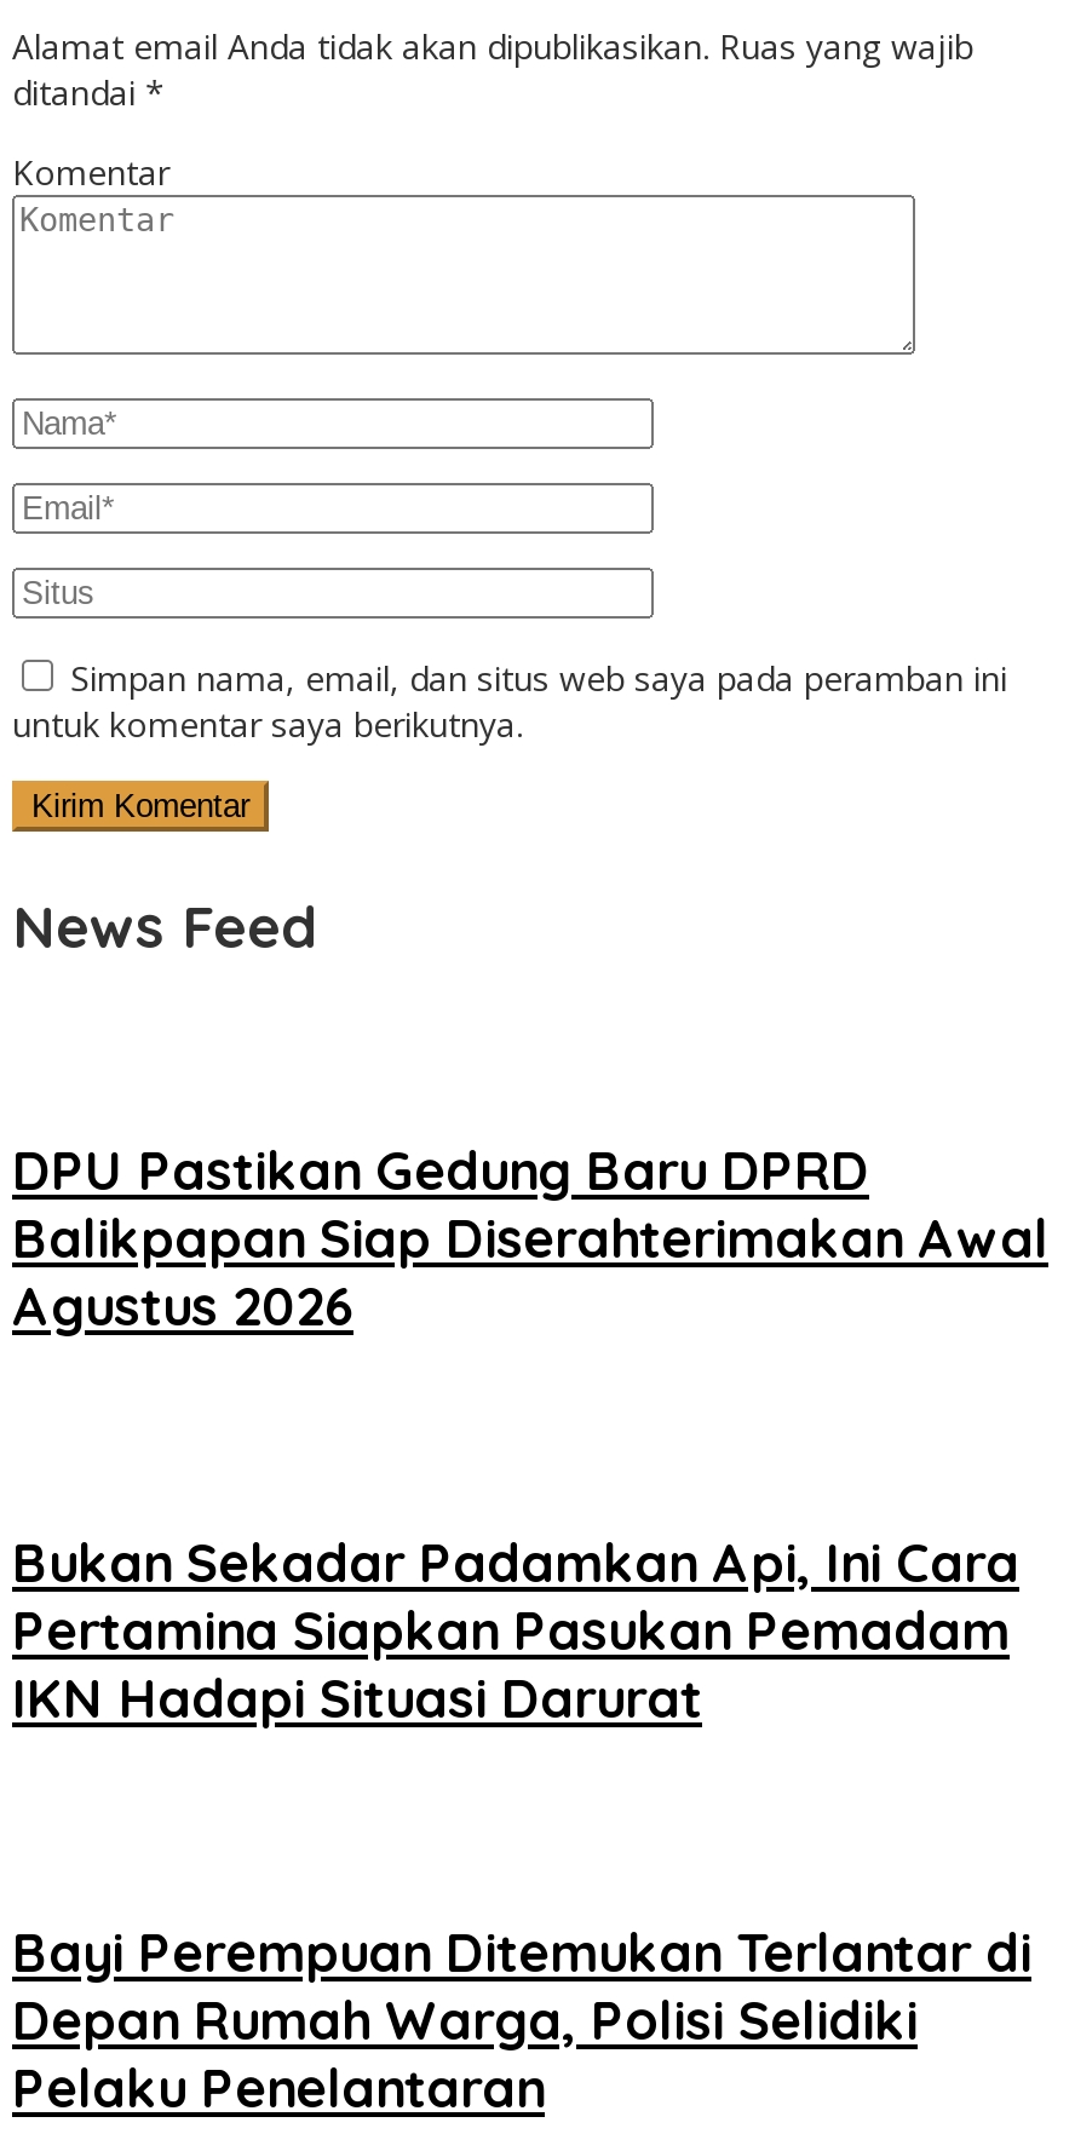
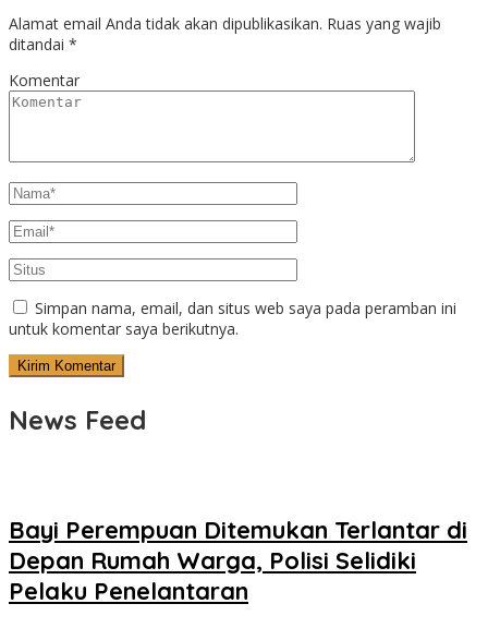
[12,1138,1048,1341] DPU Pastikan Gedung Baru DPRD | Balikpapan Siap Diserahterimakan Awal | Agustus 2026 -> none
[12,1529,1019,1732] Bukan Sekadar Padamkan Api, Ini Cara | Pertamina Siapkan Pasukan Pemadam | IKN Hadapi Situasi Darurat -> none

